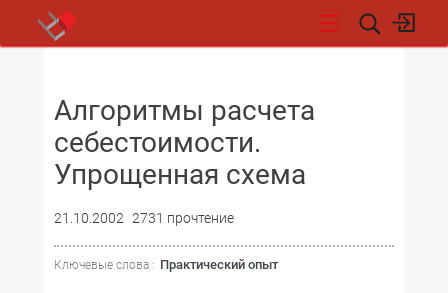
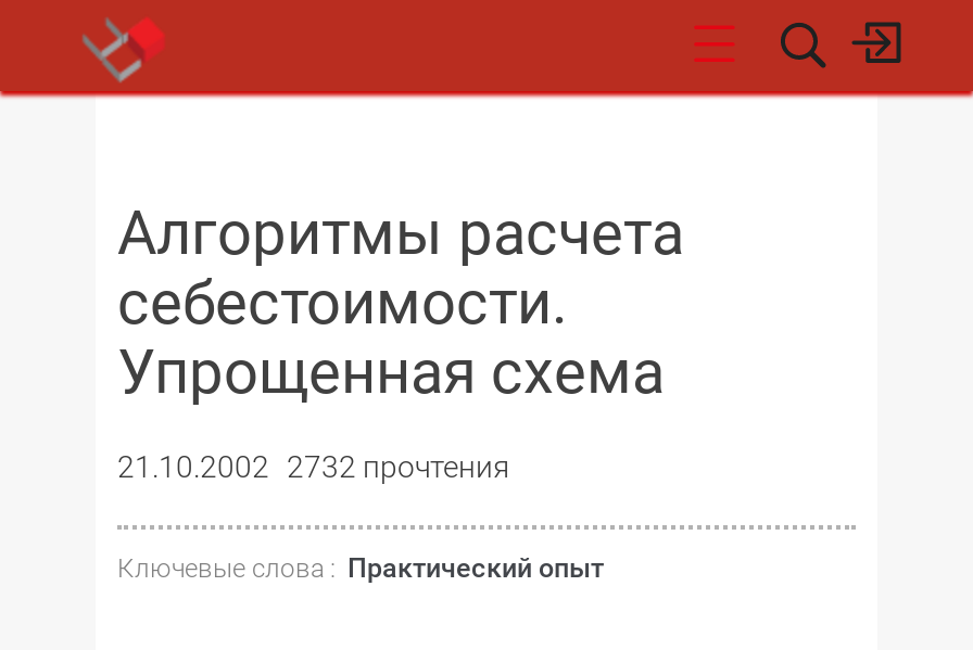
[54,210,234,226] 21.10.2002 2731 прочтение -> [117,449,510,484] 21.10.2002 2732 прочтения

